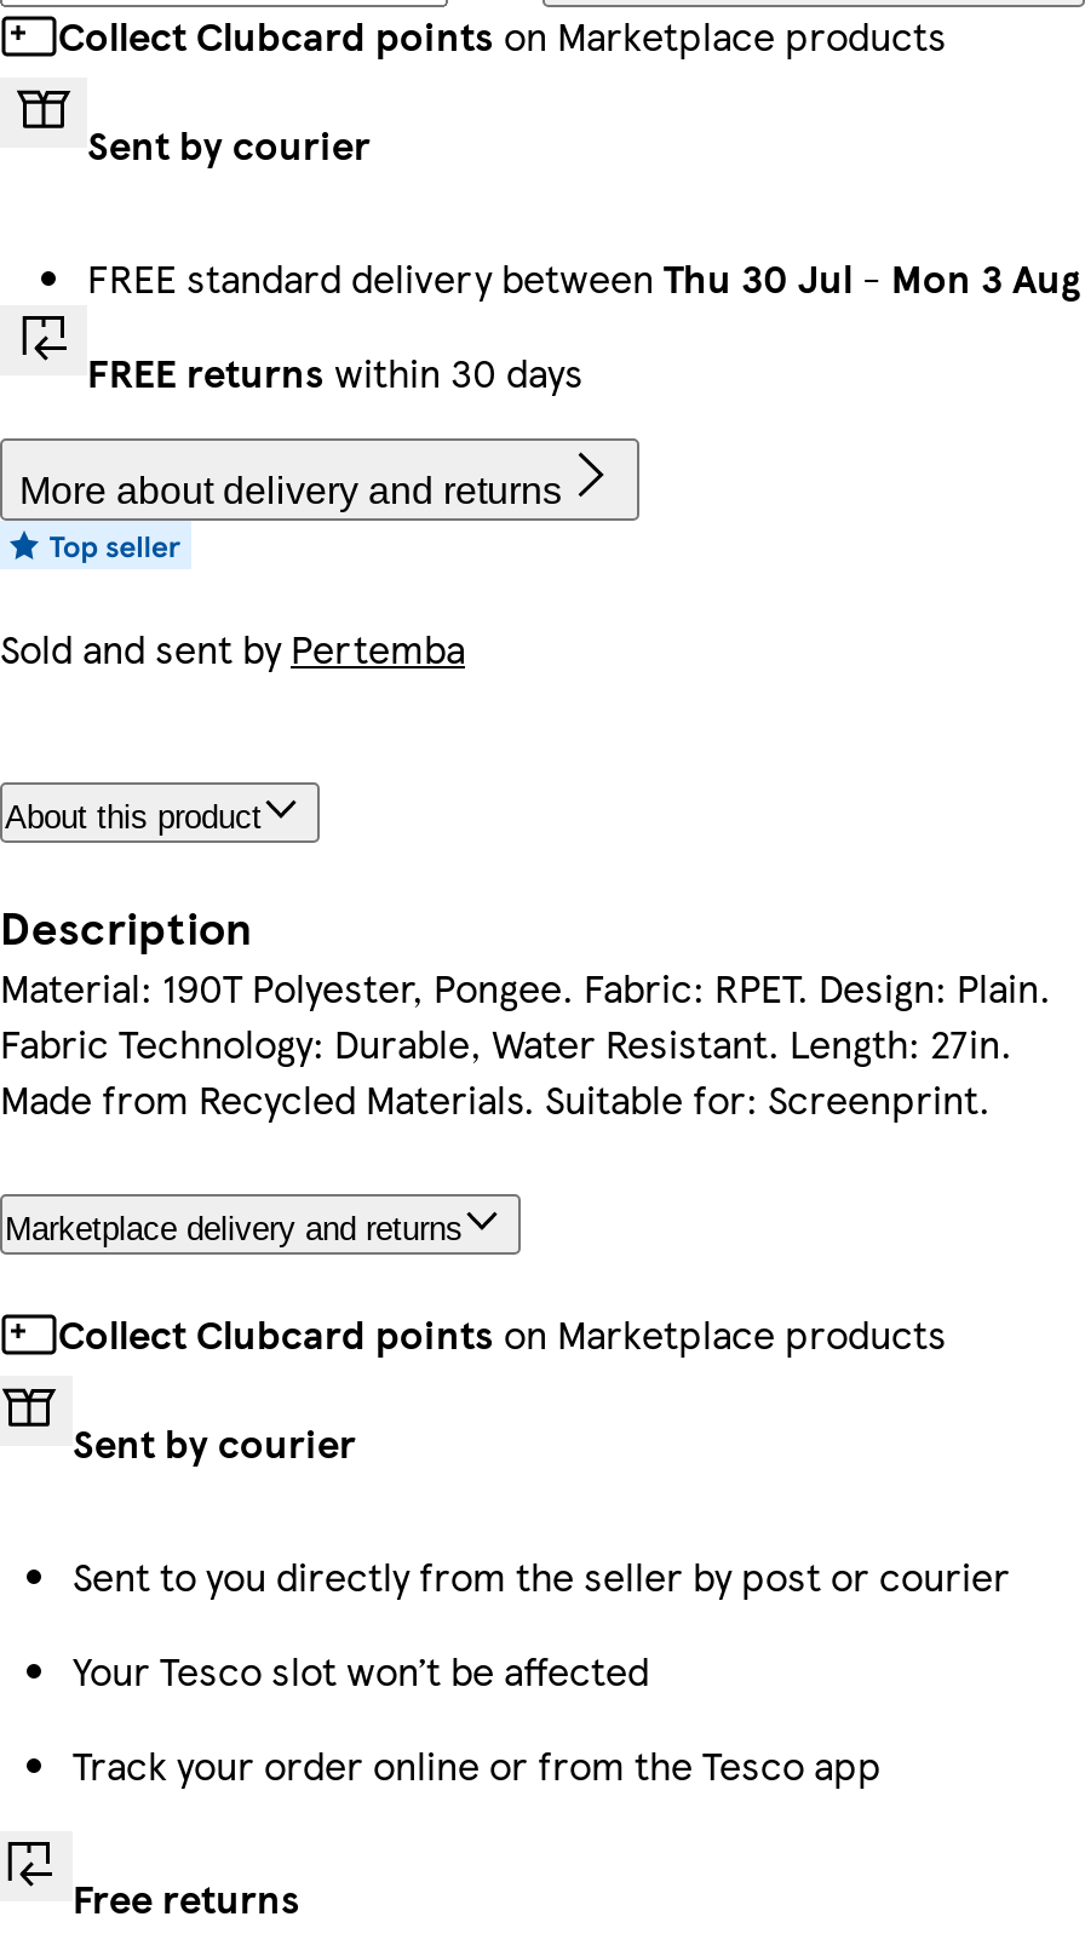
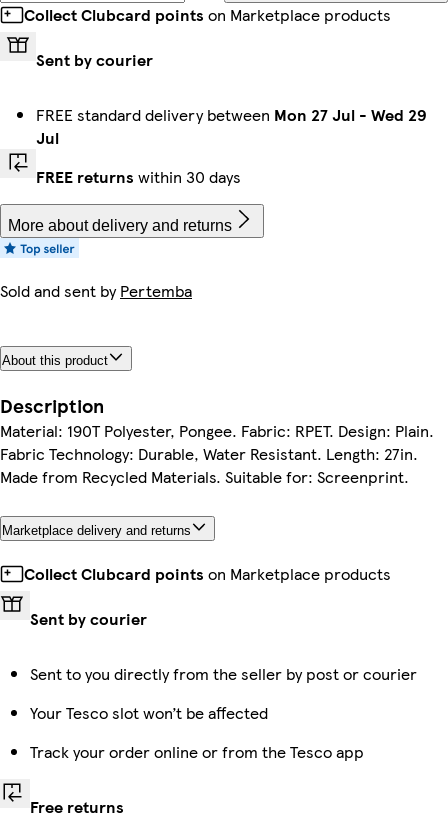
[87,249,1080,305] FREE standard delivery between Thu 30 Jul - Mon 3 Aug -> [36,103,426,149] FREE standard delivery between Mon 27 Jul - Wed 29 | Jul

